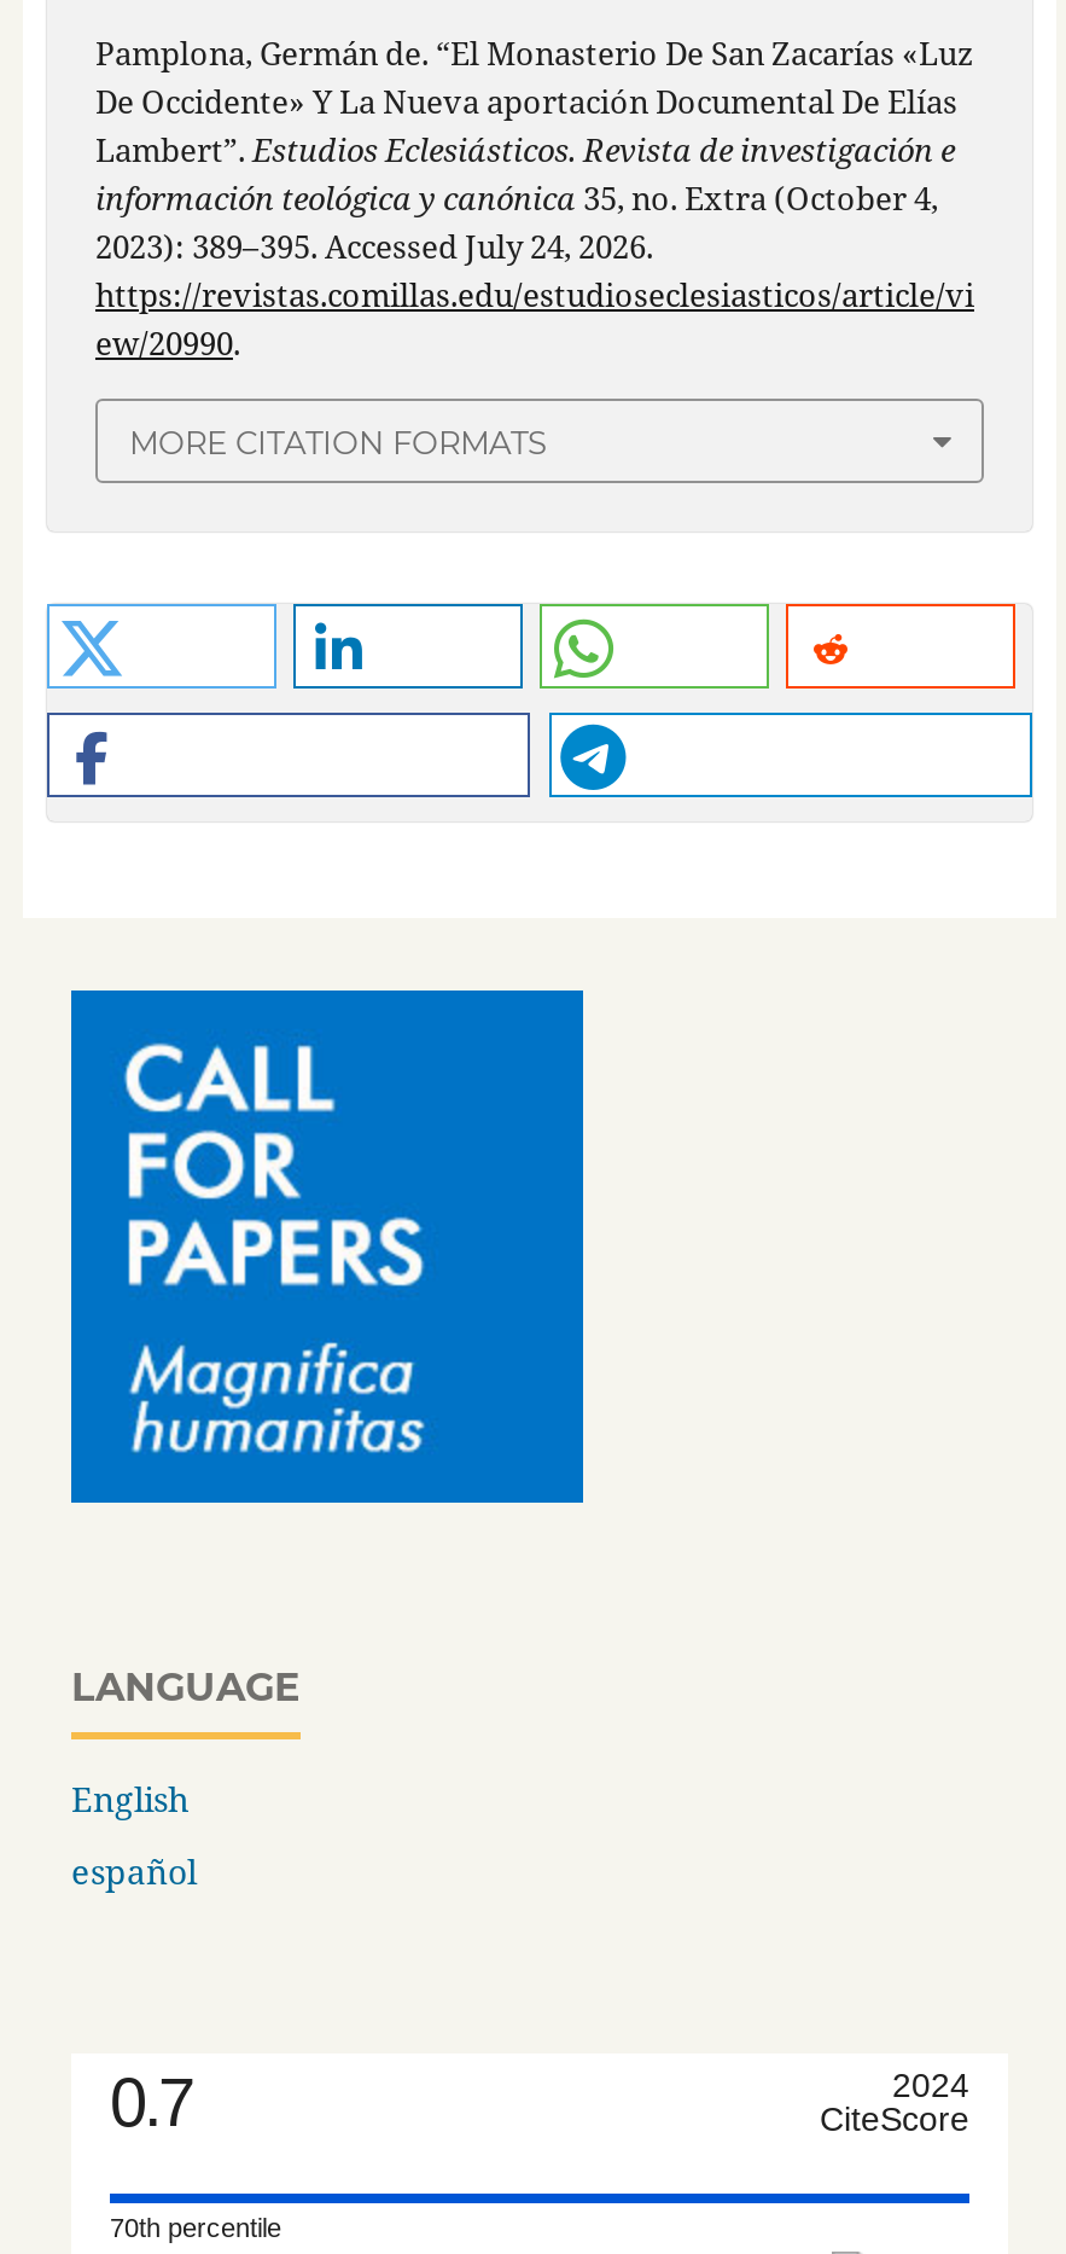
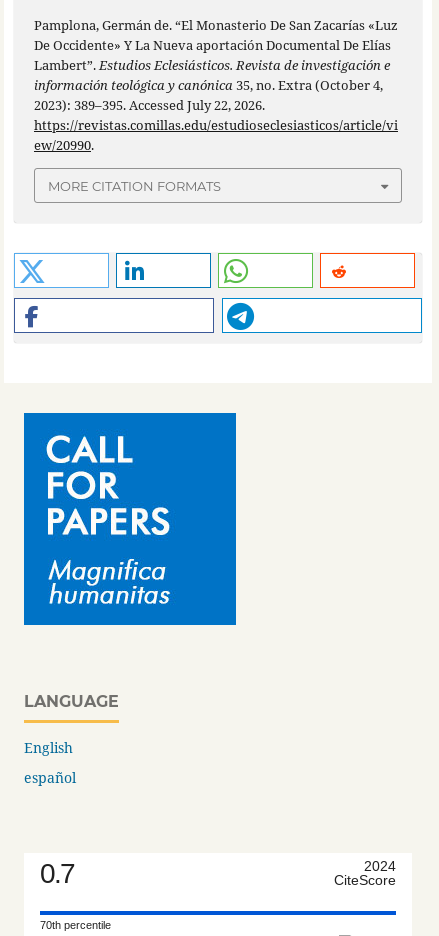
[95,225,653,269] 2023): 389–395. Accessed July 24, 2026. -> [34,96,265,114] 2023): 389–395. Accessed July 22, 2026.

